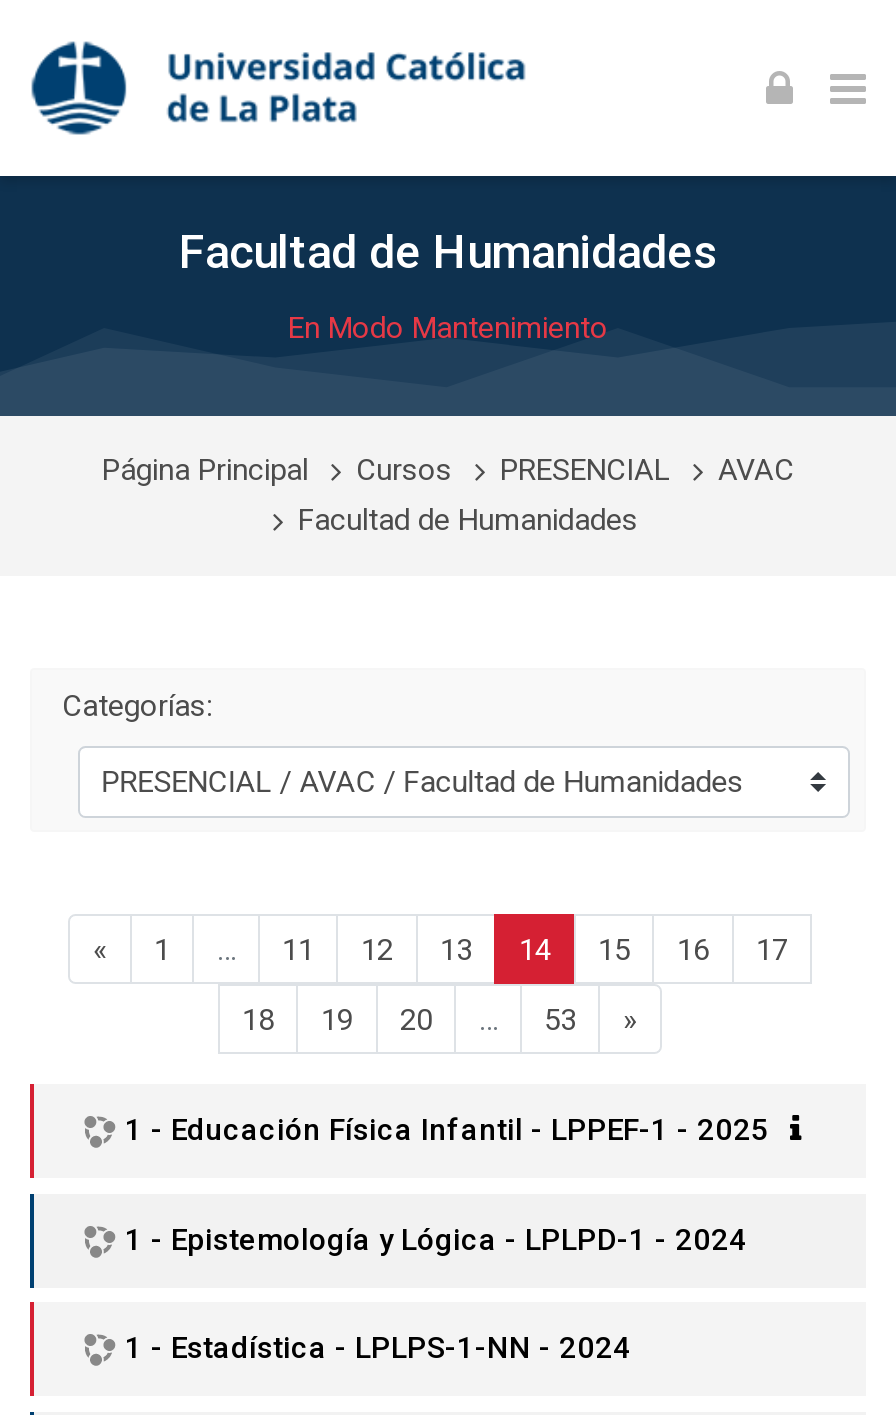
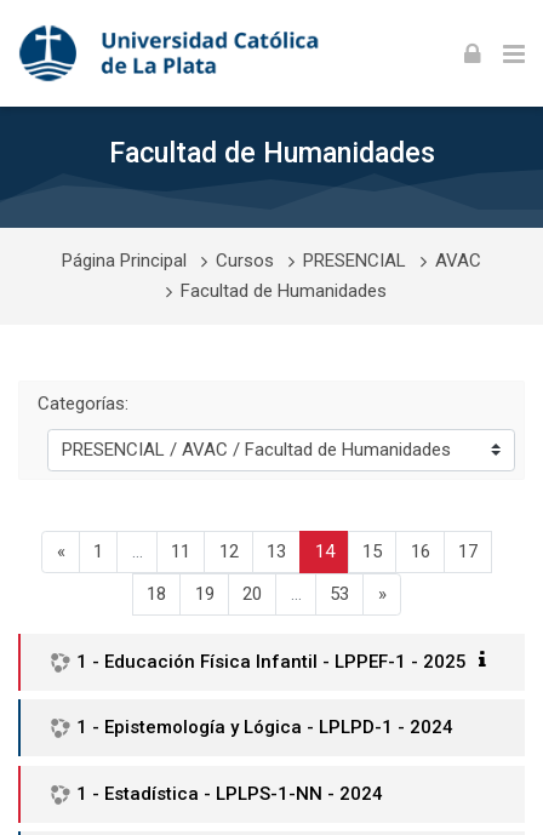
[288,310,608,346] En Modo Mantenimiento -> none

